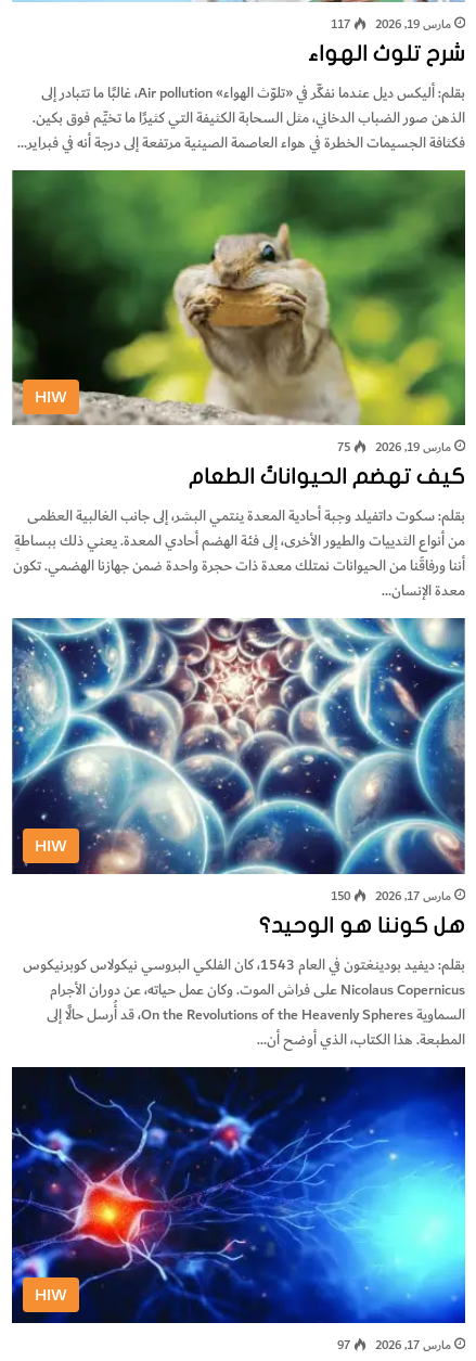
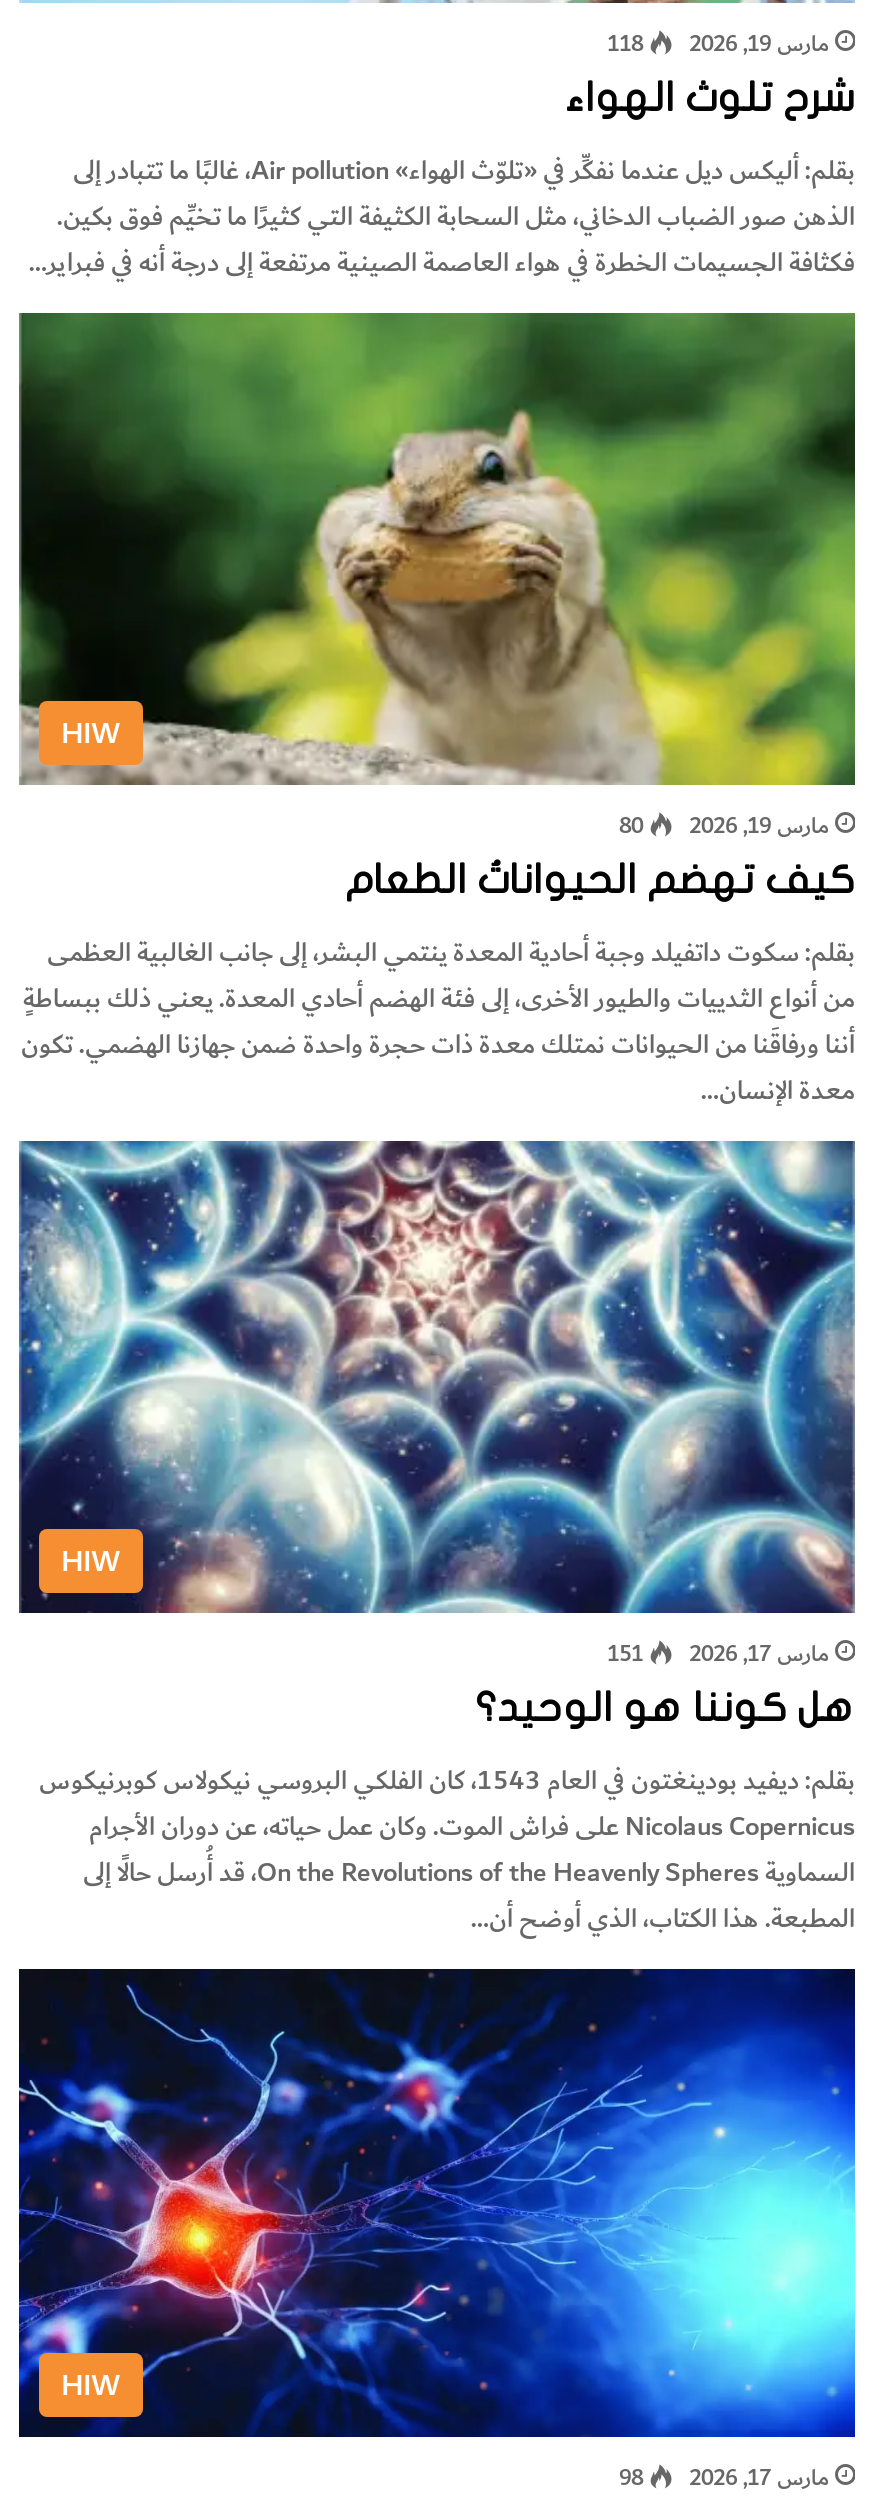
[331,14,350,34] 117 -> [607,25,643,63] 118
[337,437,350,458] 75 -> [619,807,643,845] 80
[331,886,350,907] 150 -> [607,1634,643,1672] 151
[337,1335,350,1355] 97 -> [619,2459,643,2497] 98

